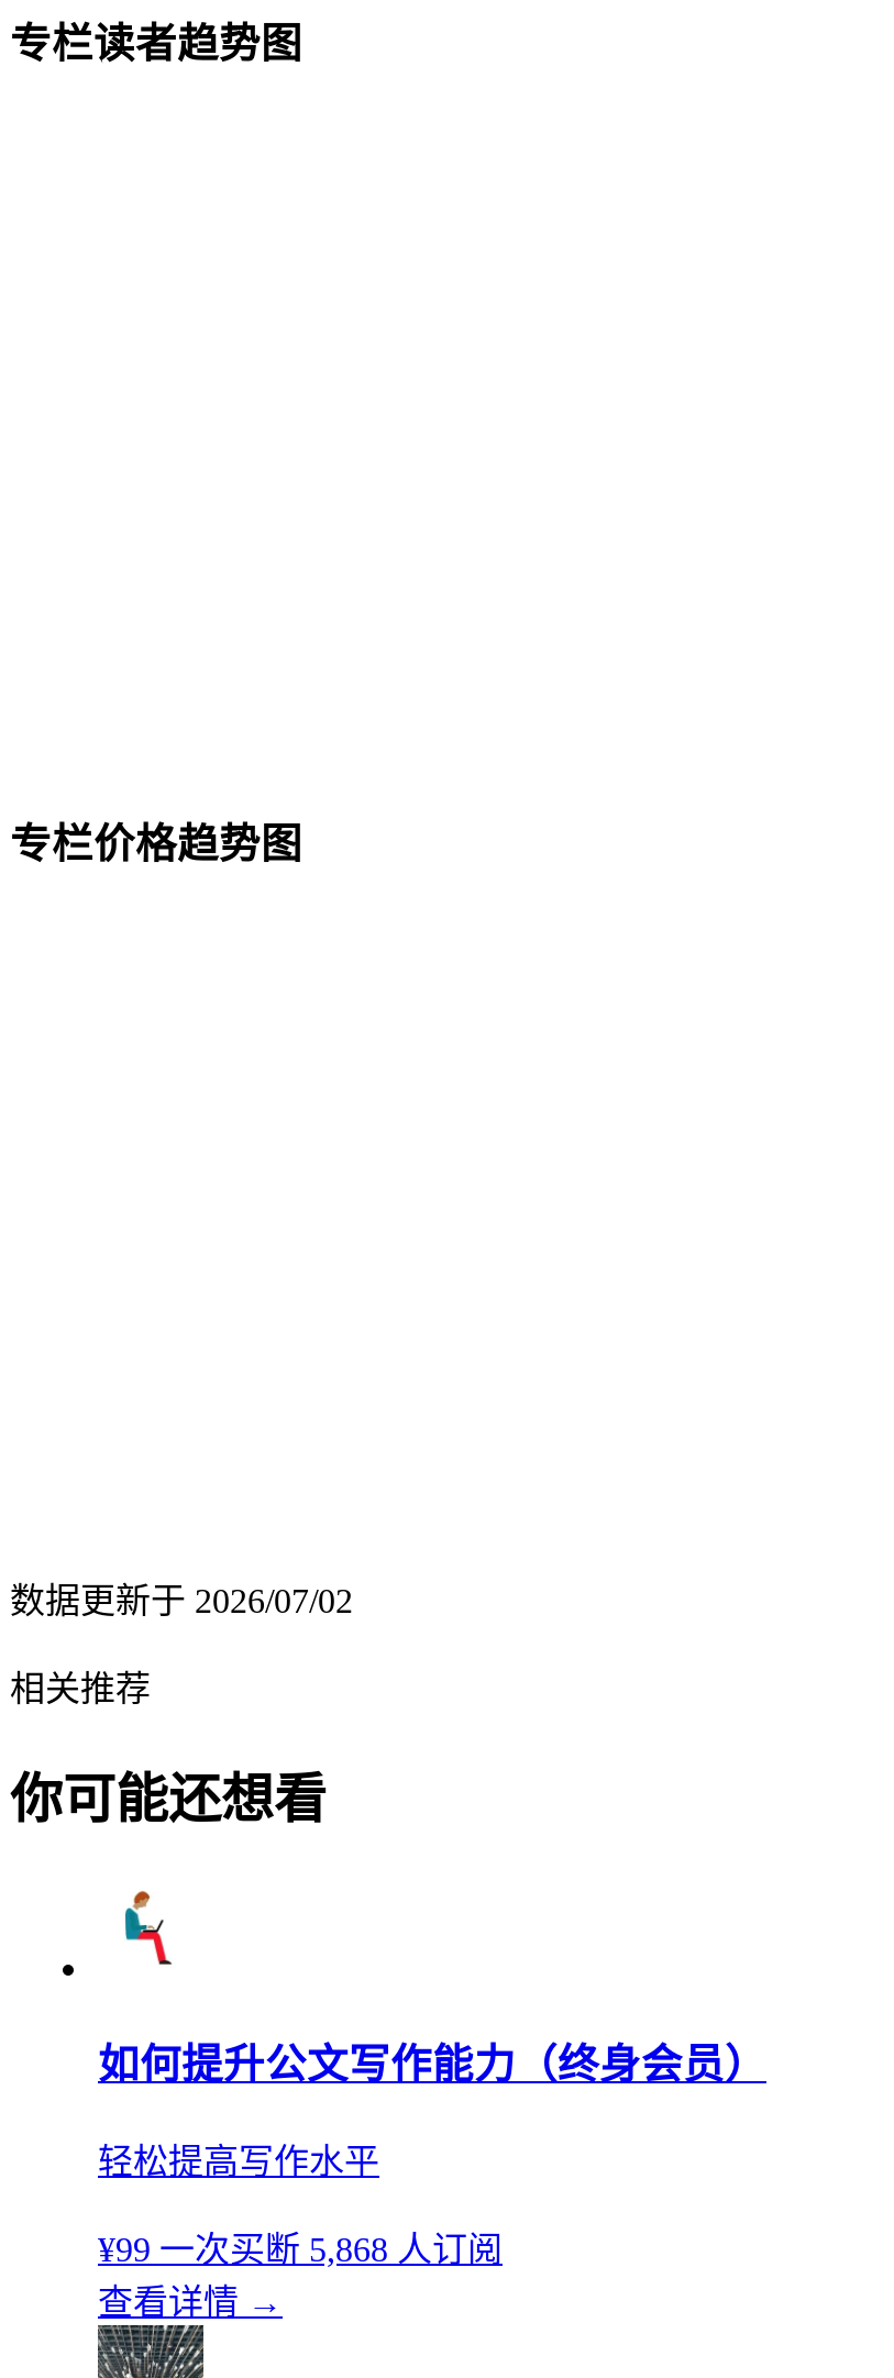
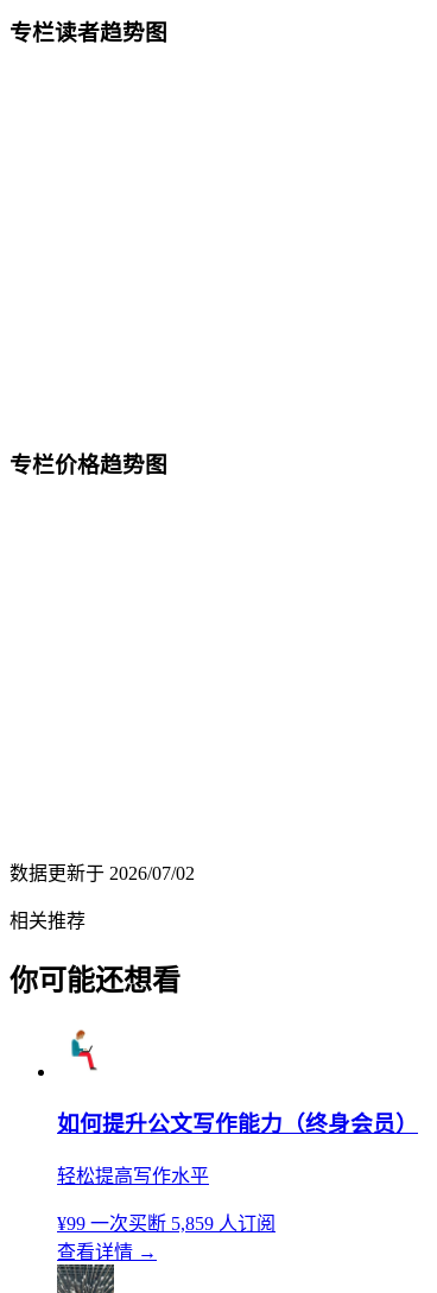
[98,2230,503,2268] ¥99一次买断5,868 人订阅 -> [57,1213,275,1234] ¥99一次买断5,859 人订阅

